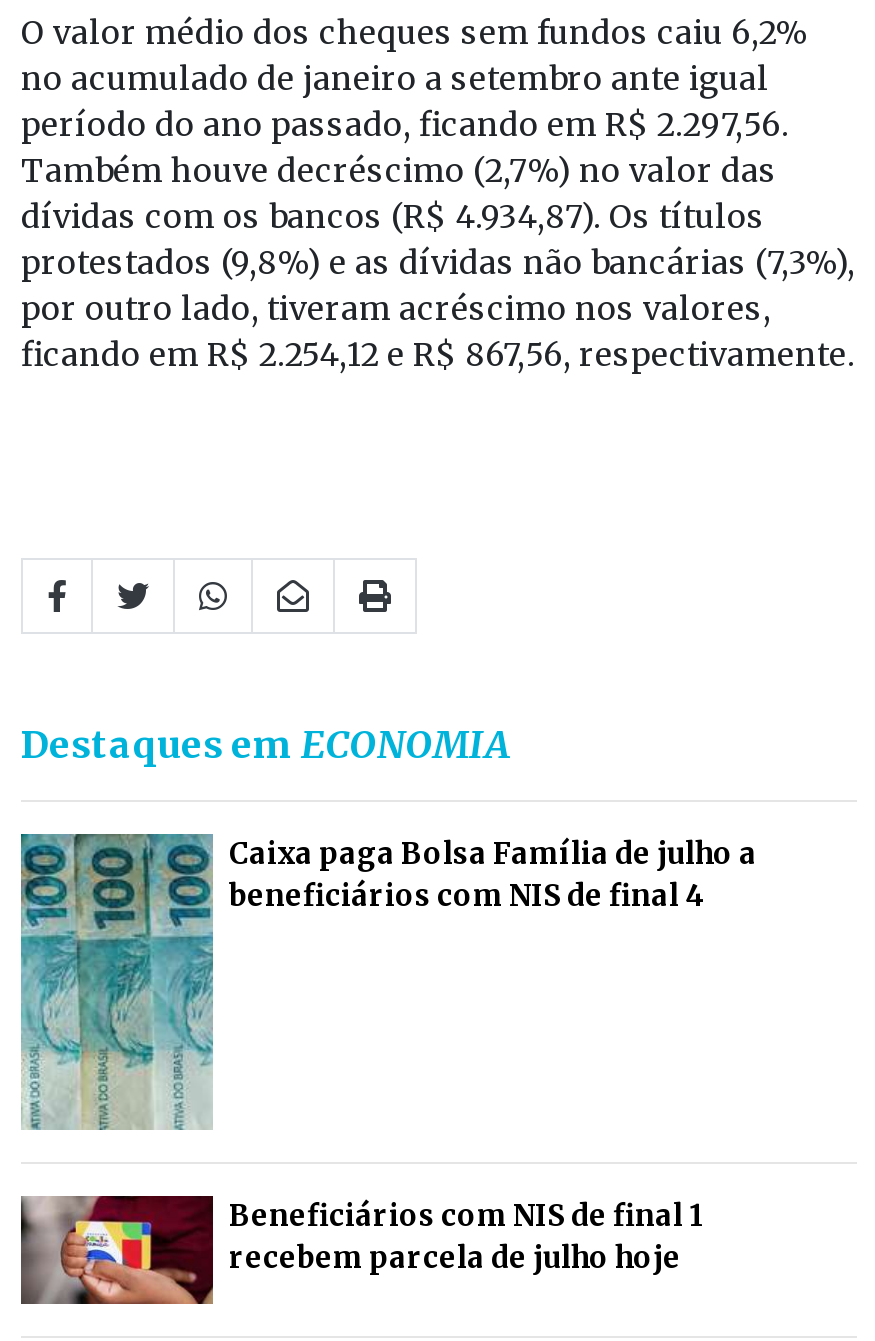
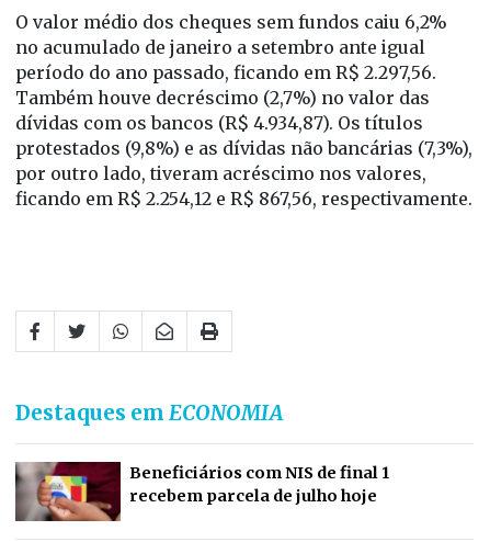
[19,832,757,1132] [image] | Caixa paga Bolsa Família de julho a | beneficiários com NIS de final 4 -> none

